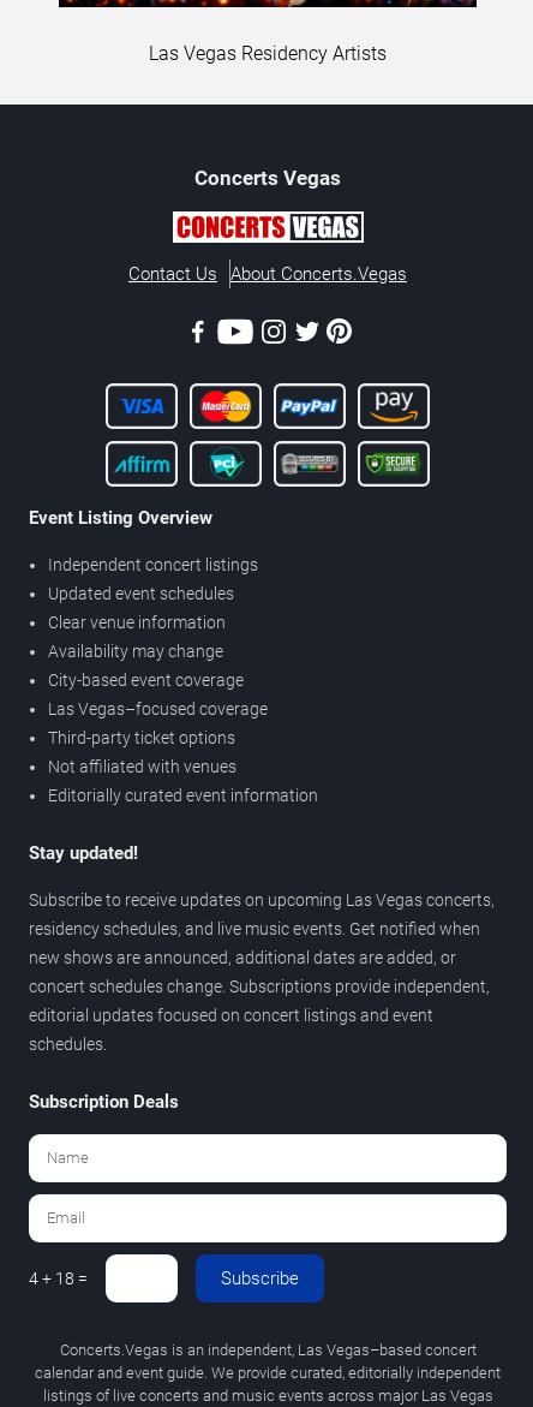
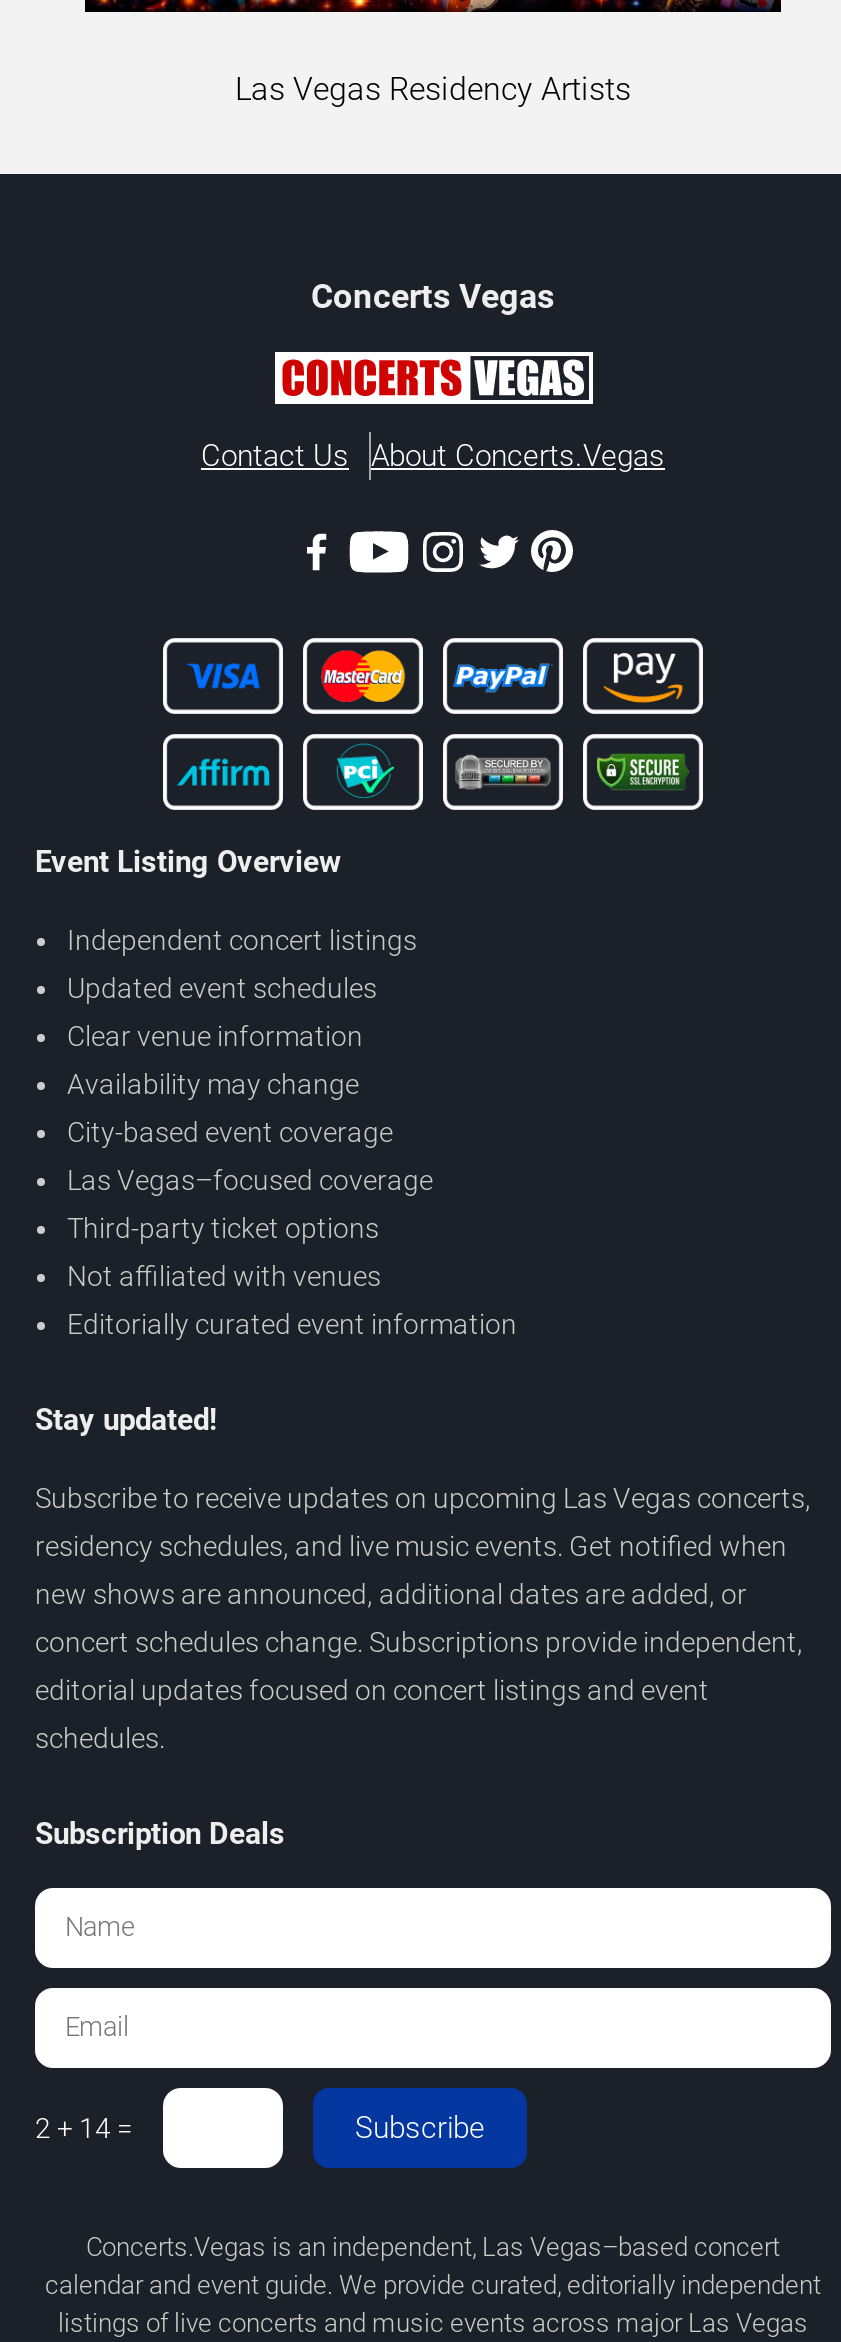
[29,1269,88,1288] 4 + 18 = -> [35,2112,133,2144] 2 + 14 =

